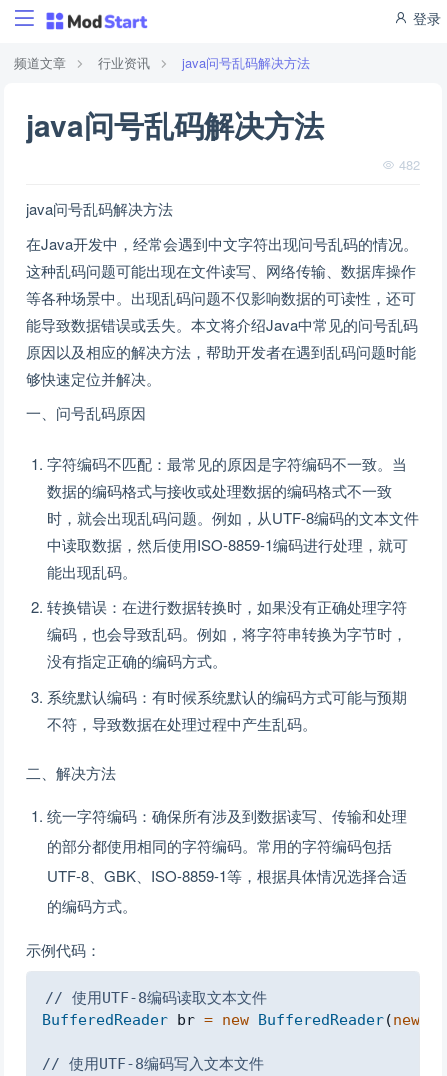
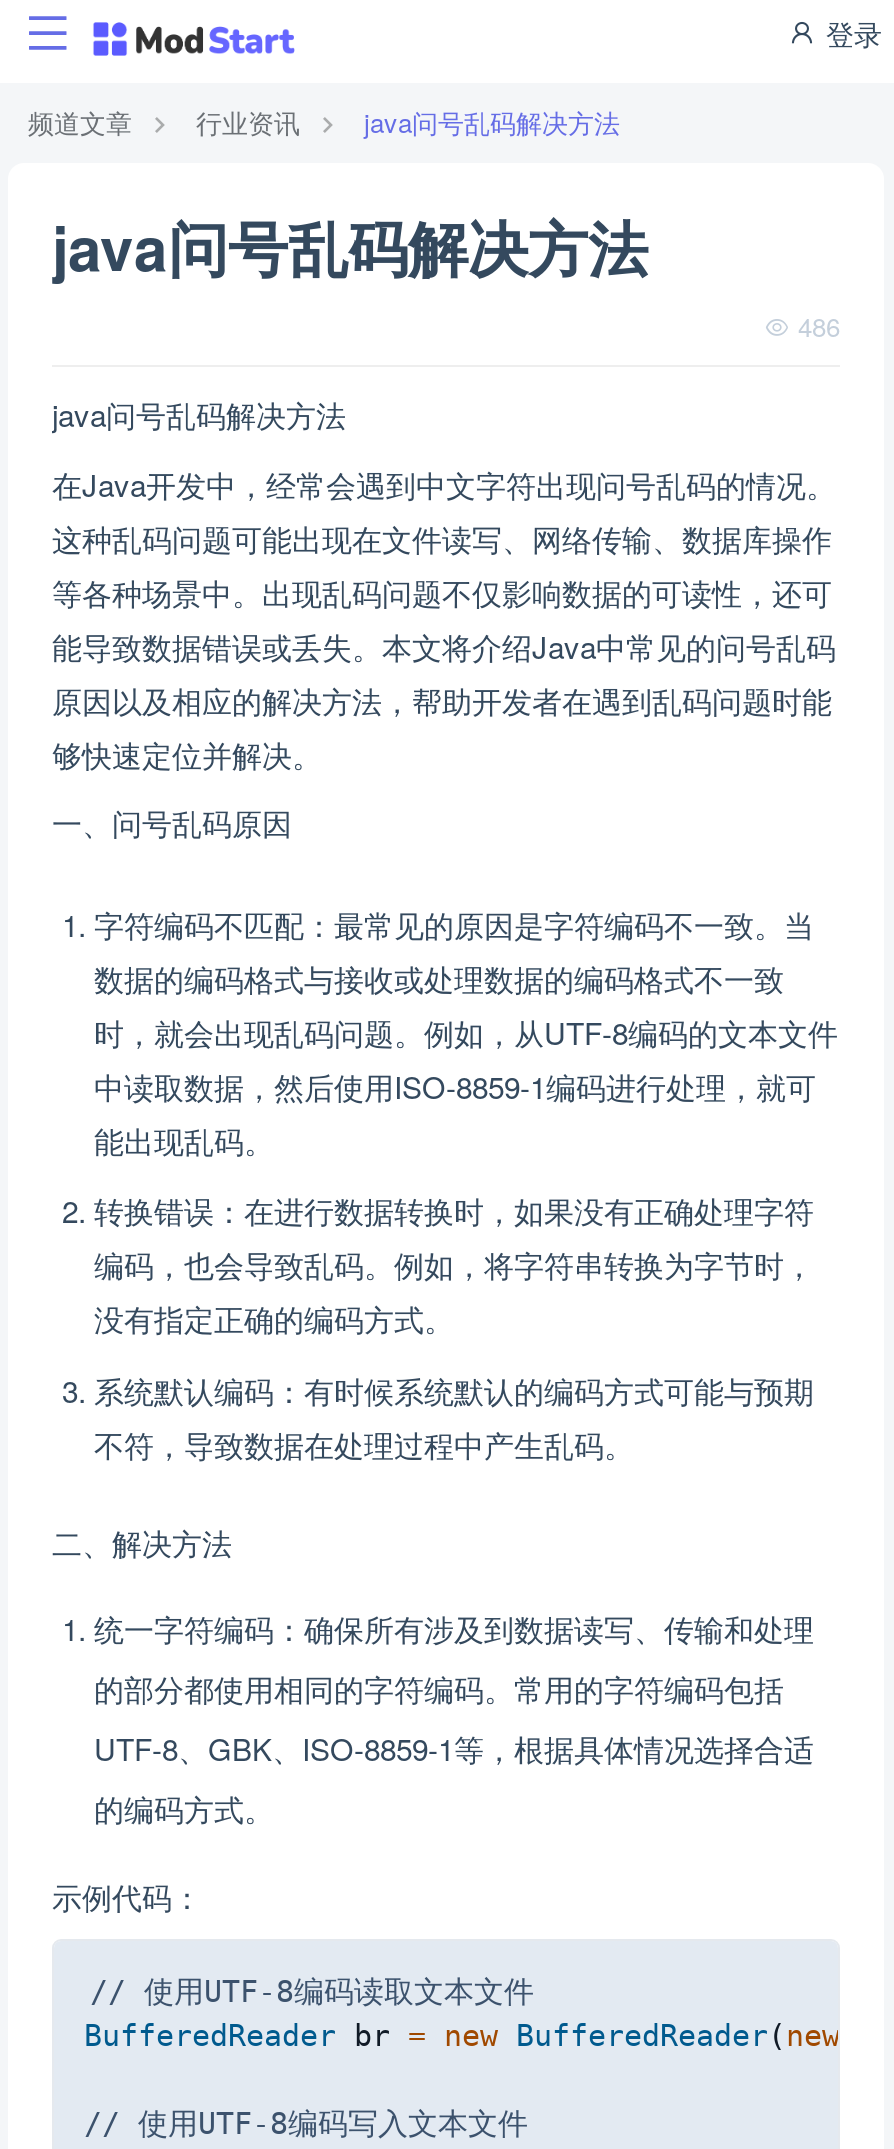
[395,155,420,174] 482 -> [790,307,840,345] 486

